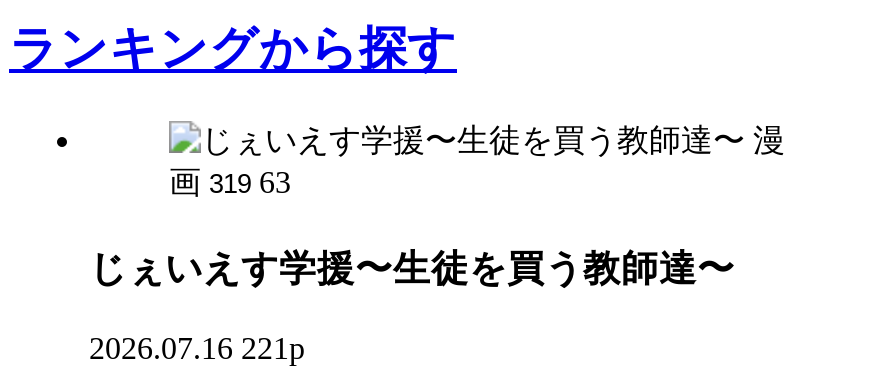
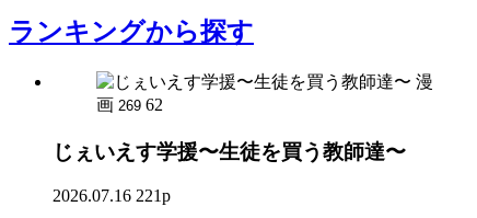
[169,165,291,199] 画 319 63 -> [96,95,163,114] 画 269 62

